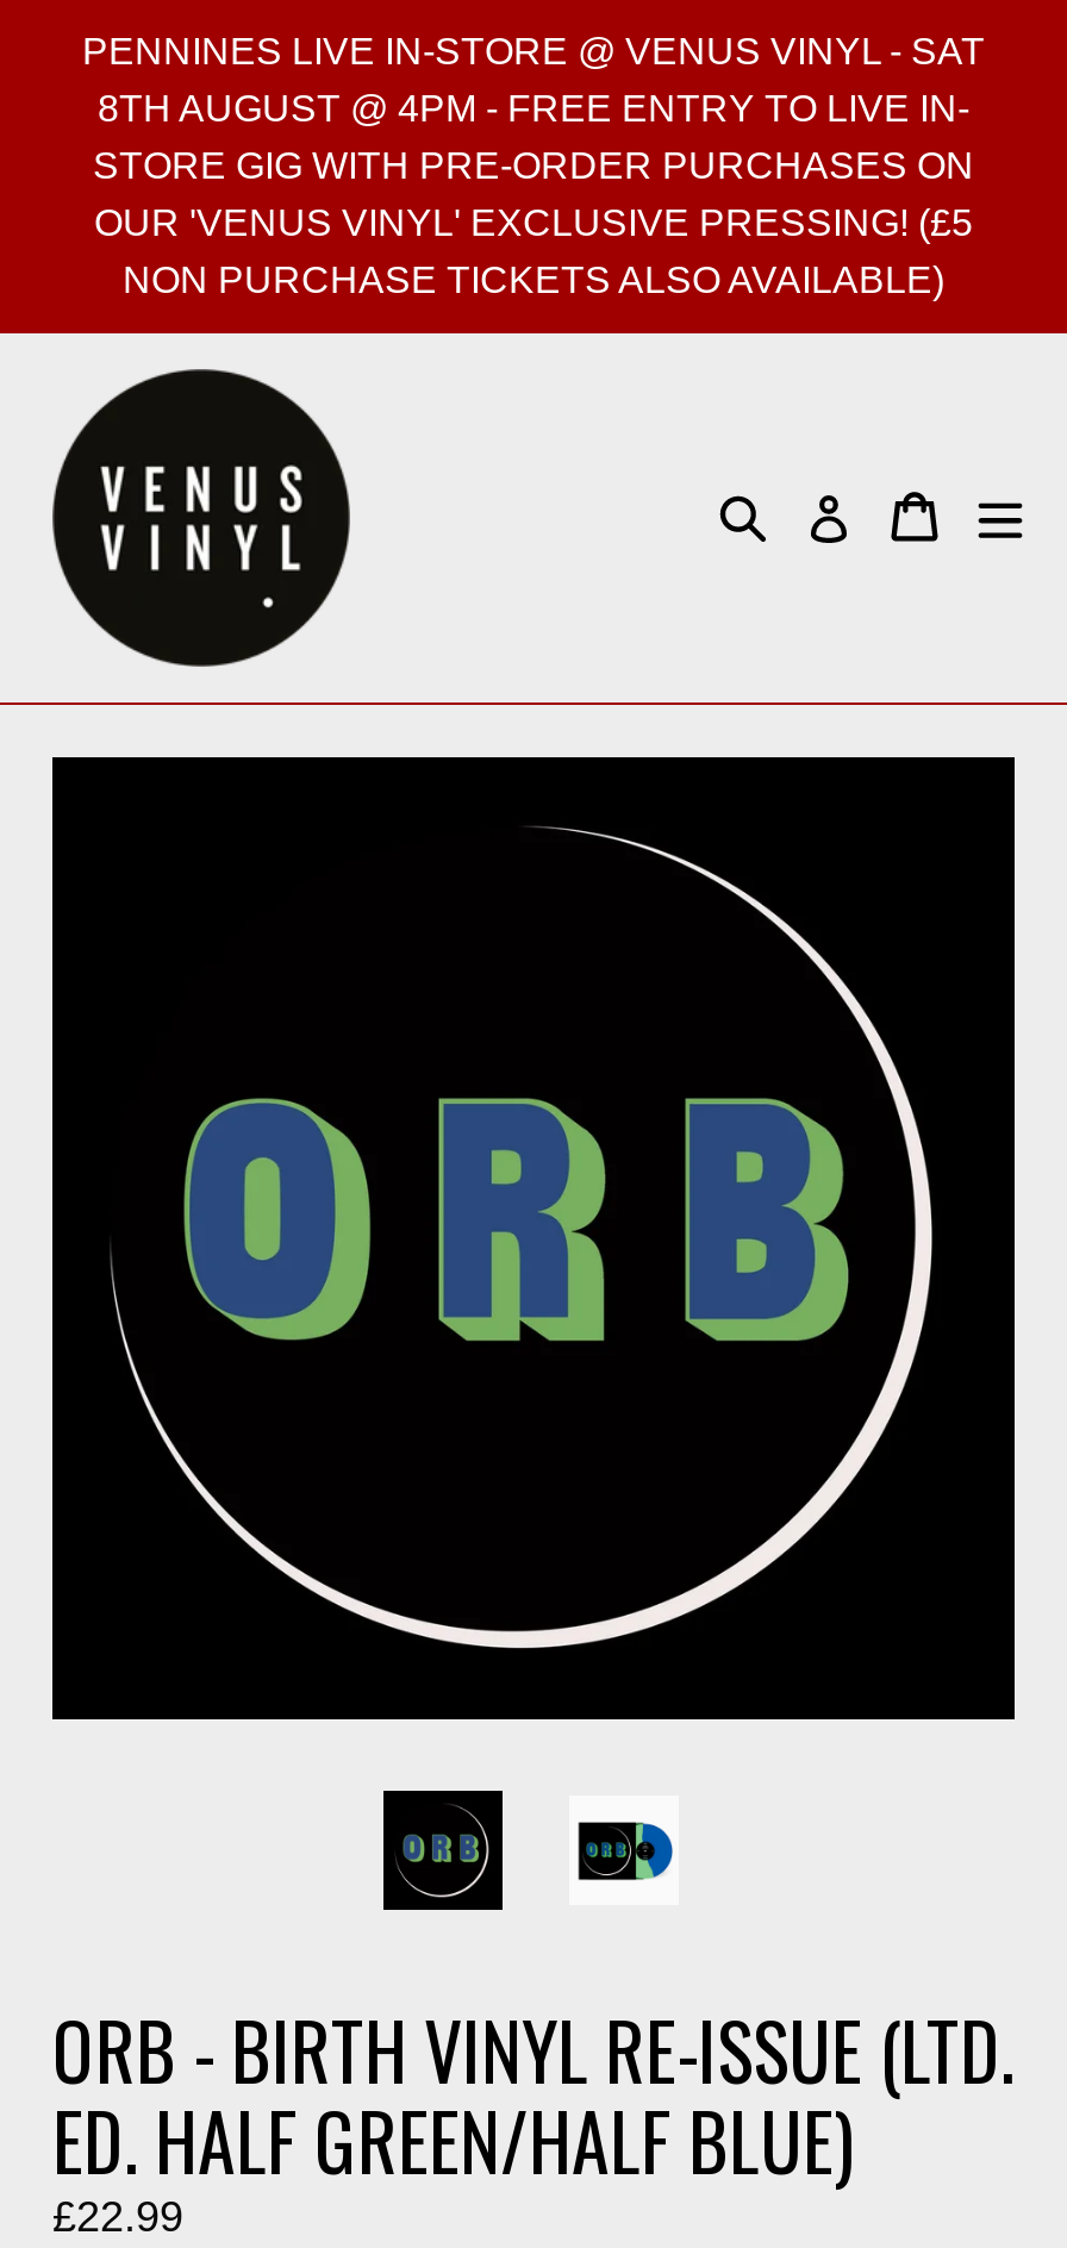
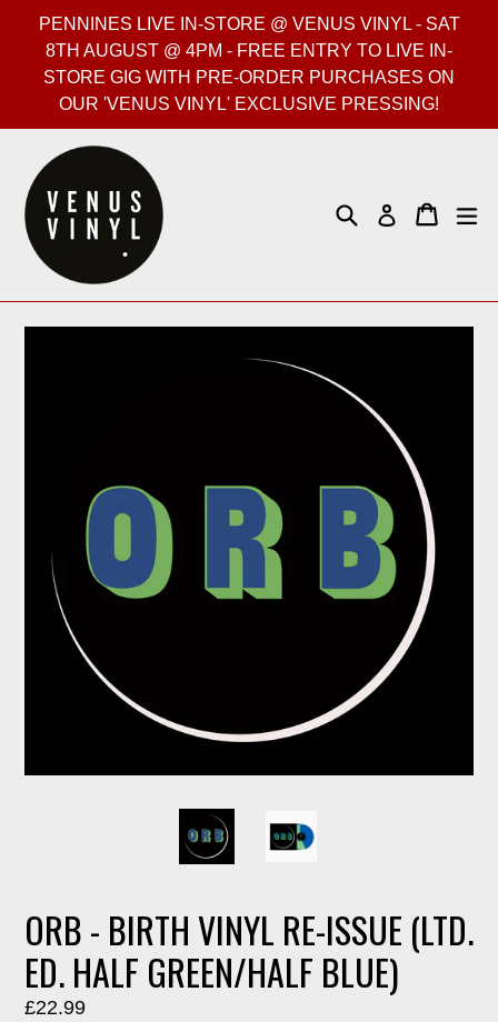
[94,202,973,300] OUR 'VENUS VINYL' EXCLUSIVE PRESSING! (£5 | NON PURCHASE TICKETS ALSO AVAILABLE) -> [59,94,439,113] OUR 'VENUS VINYL' EXCLUSIVE PRESSING!

